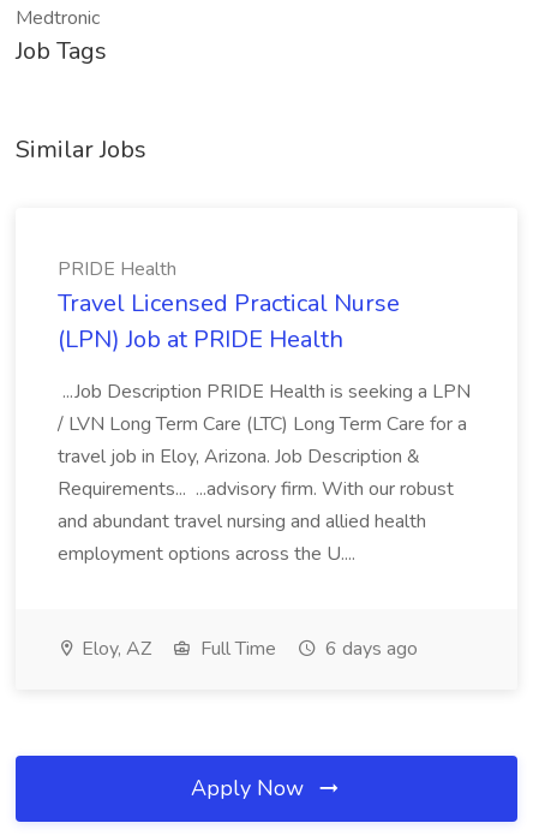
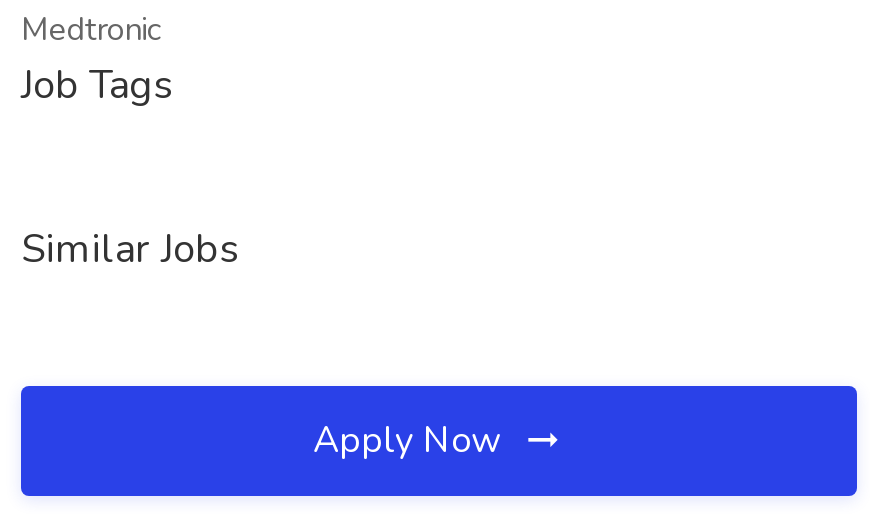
[58,256,471,567] PRIDE Health | Travel Licensed Practical Nurse | (LPN) Job at PRIDE Health | ...Job Description PRIDE Health is seeking a LPN | / LVN Long Term Care (LTC) Long Term Care for a | travel job in Eloy, Arizona. Job Description & | Requirements... ...advisory firm. With our robust | and abundant travel nursing and allied health | employment options across the U.... -> none
[77,636,418,662] Eloy, AZ | Full Time | 6 days ago -> none

